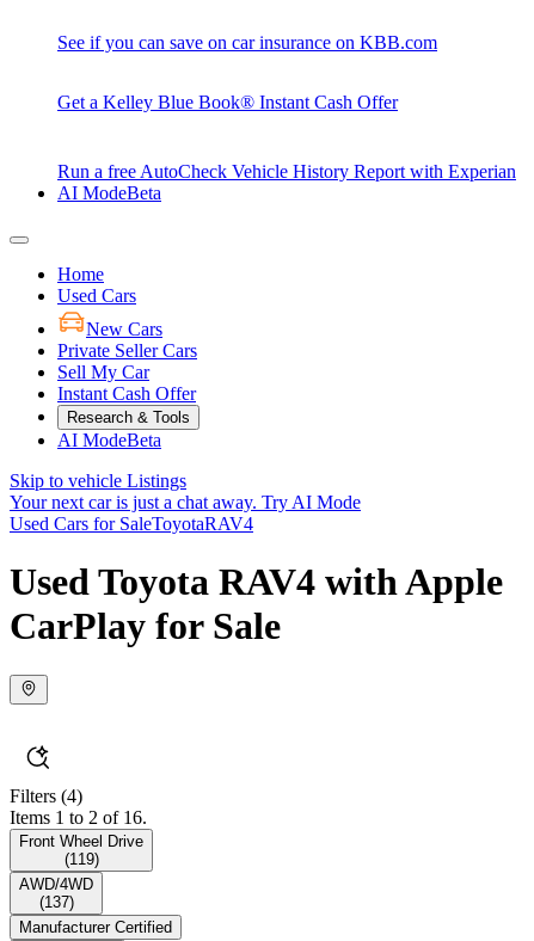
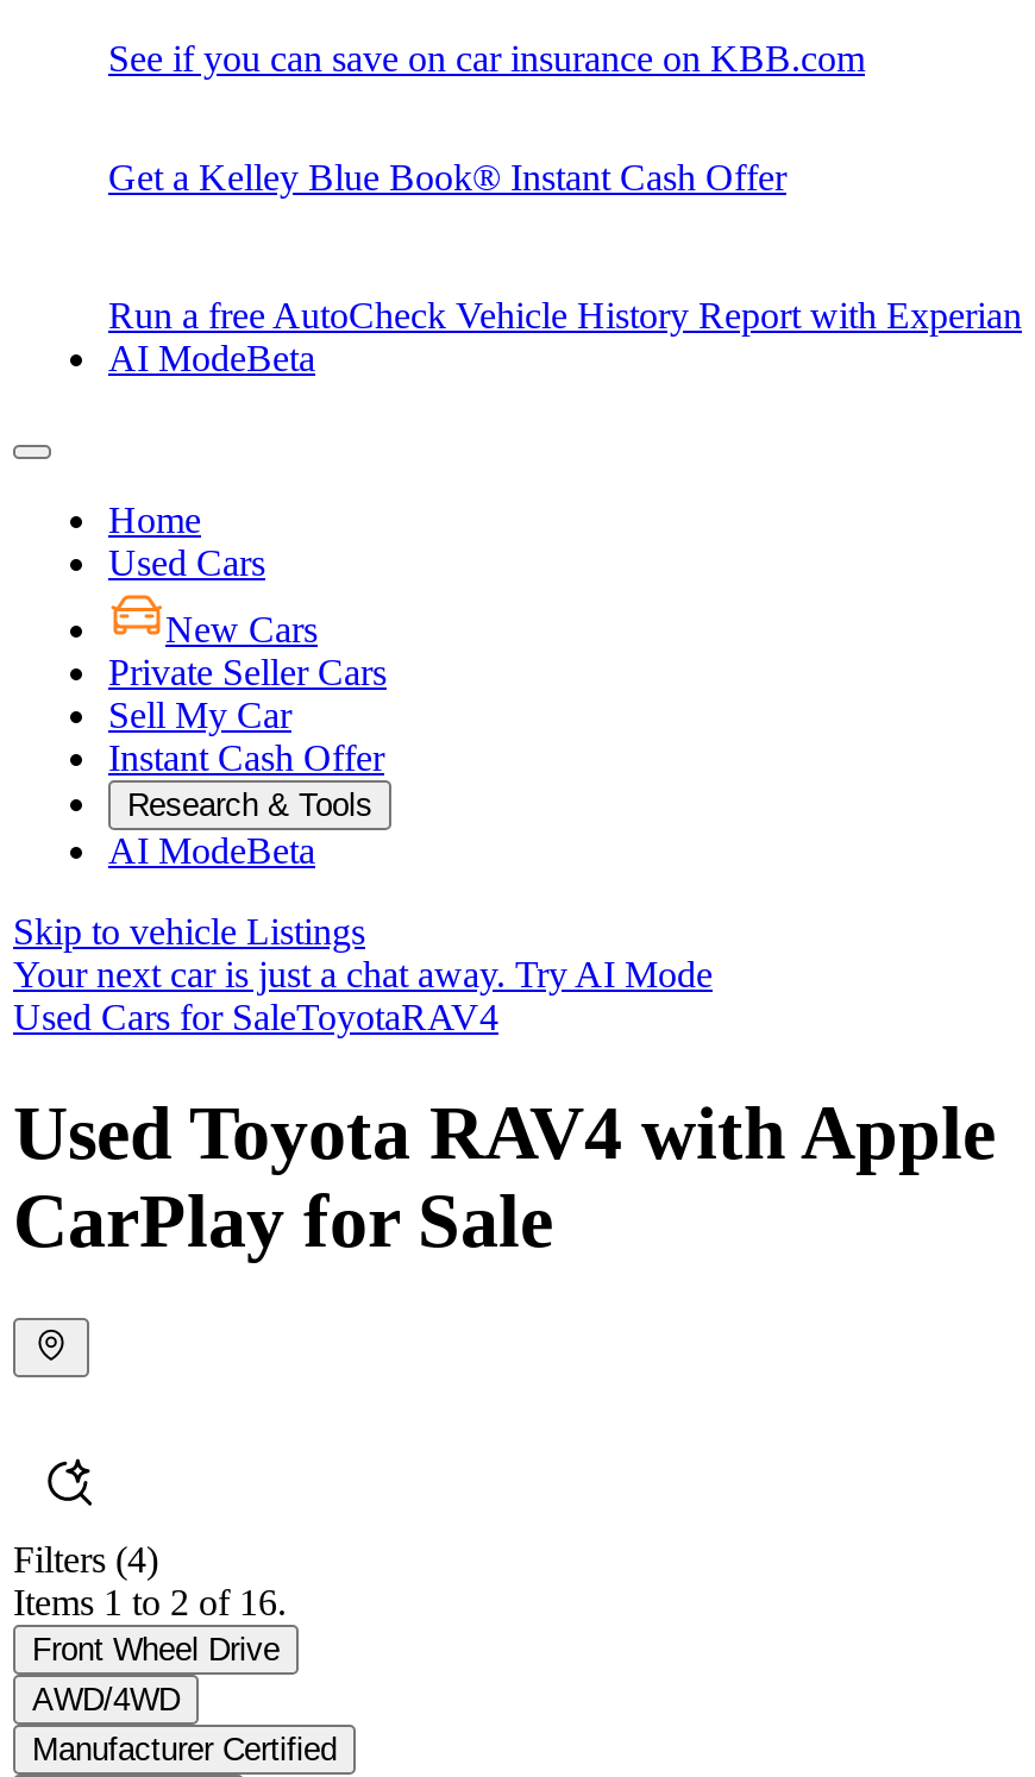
[64,850,99,868] (119) -> none
[39,893,73,911] (137) -> none

